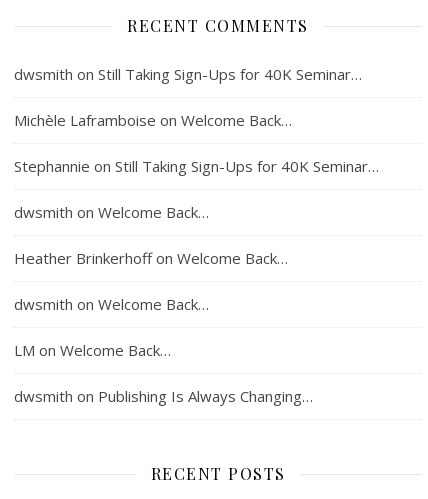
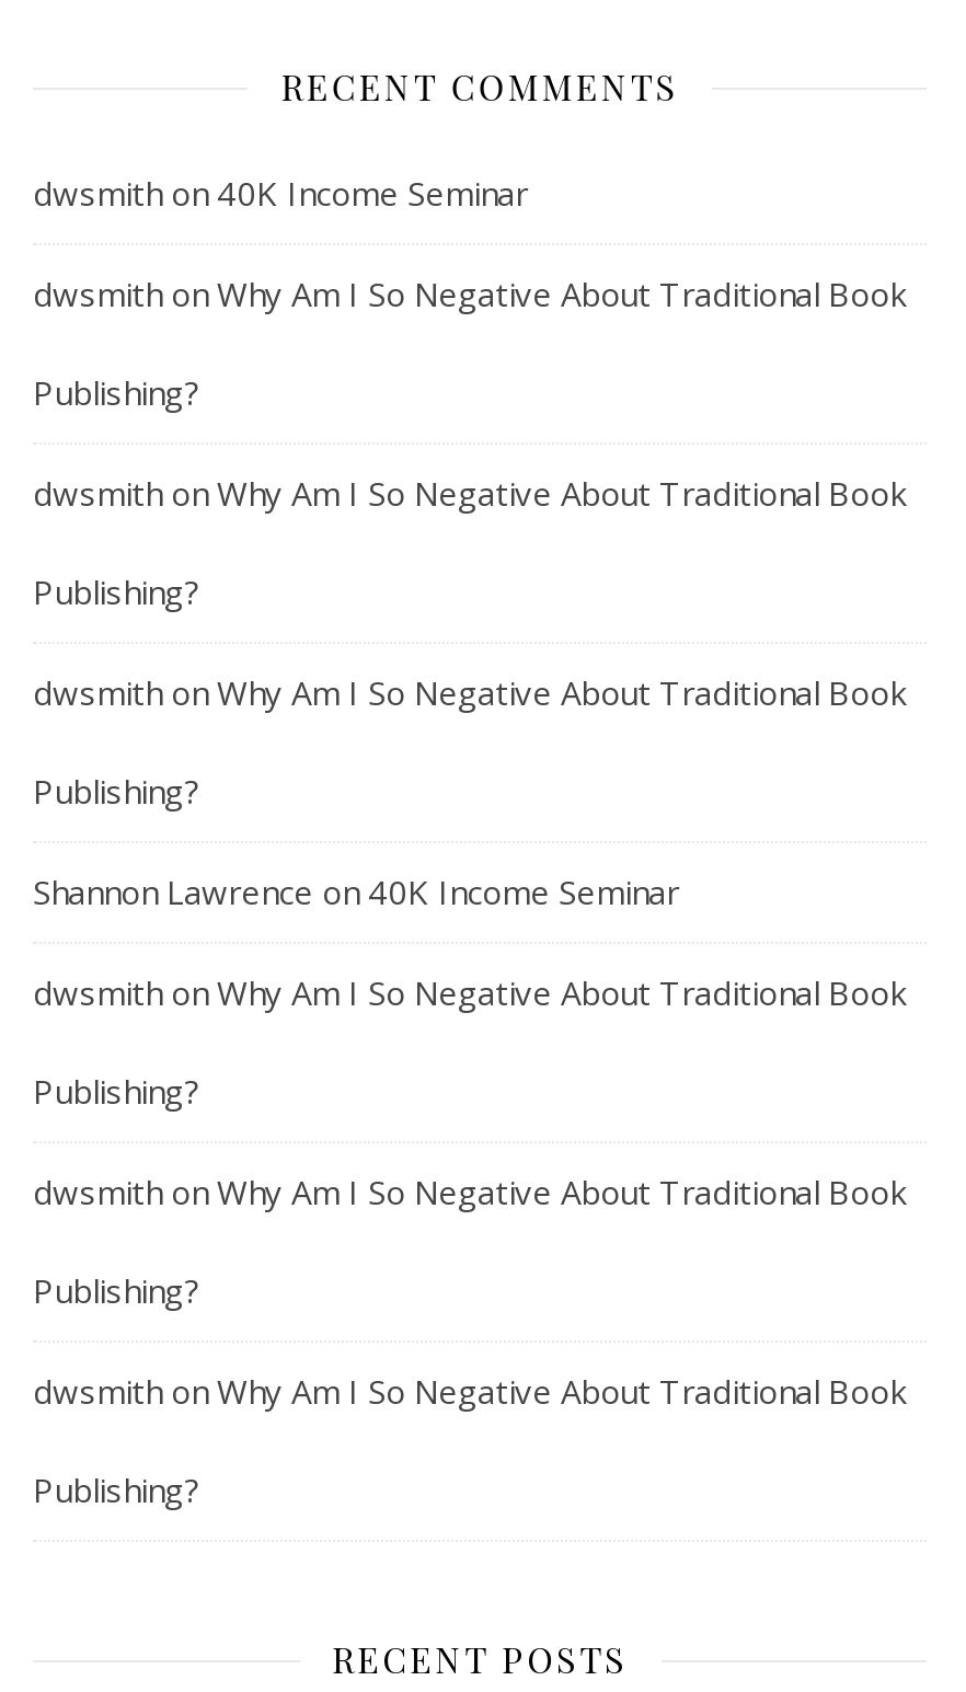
[14,64,379,406] dwsmith on Still Taking Sign-Ups for 40K Seminar… | Michèle Laframboise on Welcome Back… | Stephannie on Still Taking Sign-Ups for 40K Seminar… | dwsmith on Welcome Back… | Heather Brinkerhoff on Welcome Back… | dwsmith on Welcome Back… | LM on Welcome Back… | dwsmith on Publishing Is Always Changing… -> [33,171,905,1511] dwsmith on 40K Income Seminar | dwsmith on Why Am I So Negative About Traditional Book | Publishing? | dwsmith on Why Am I So Negative About Traditional Book | Publishing? | dwsmith on Why Am I So Negative About Traditional Book | Publishing? | Shannon Lawrence on 40K Income Seminar | dwsmith on Why Am I So Negative About Traditional Book | Publishing? | dwsmith on Why Am I So Negative About Traditional Book | Publishing? | dwsmith on Why Am I So Negative About Traditional Book | Publishing?

